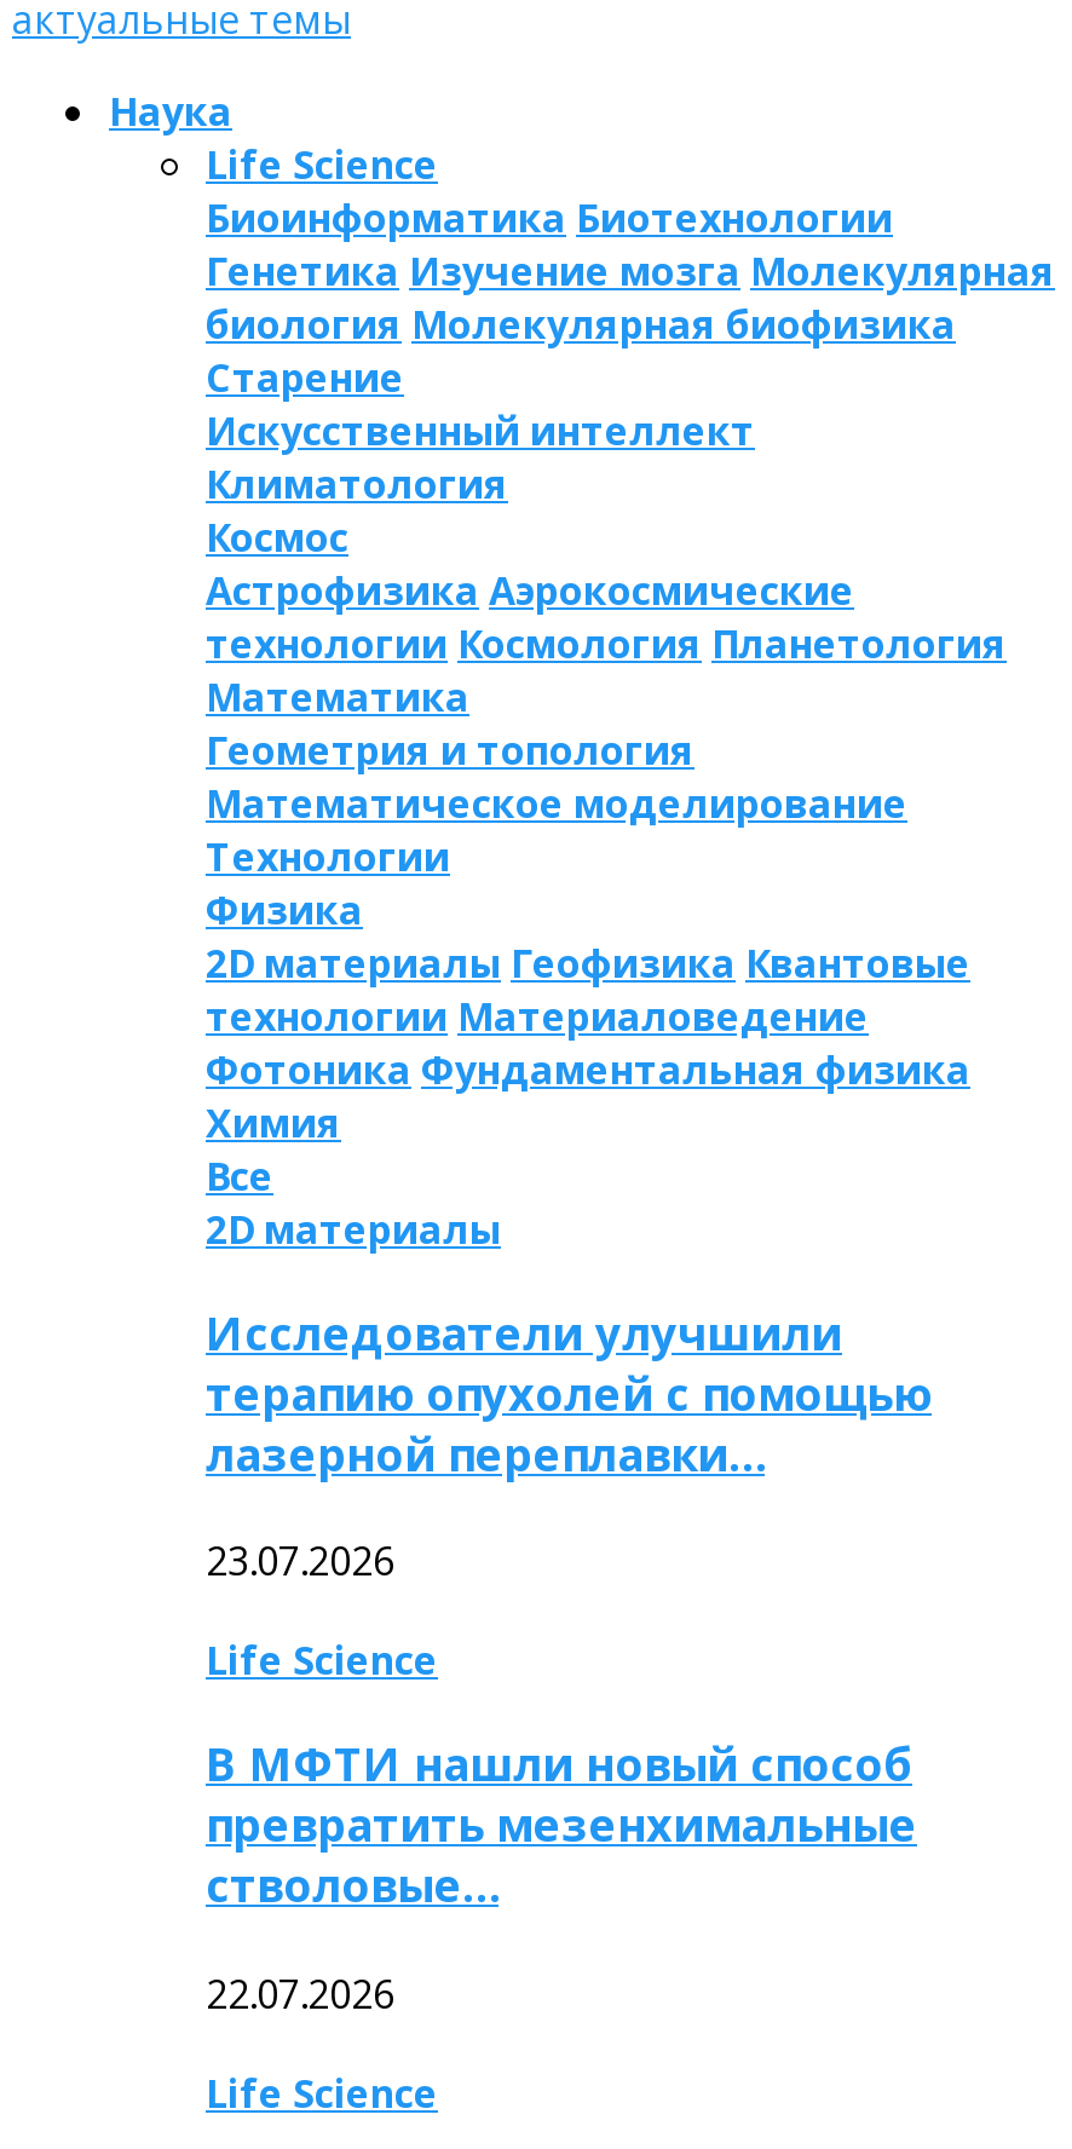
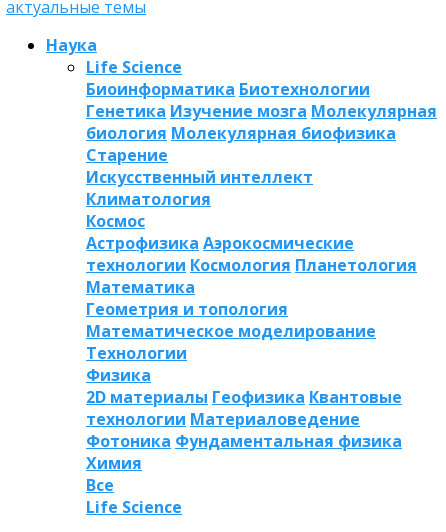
[206,1203,932,2020] 2D материалы | Исследователи улучшили | терапию опухолей с помощью | лазерной переплавки… | 23.07.2026 | Life Science | В МФТИ нашли новый способ | превратить мезенхимальные | стволовые… | 22.07.2026 -> none

